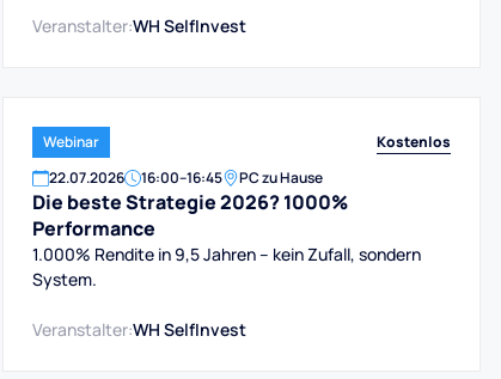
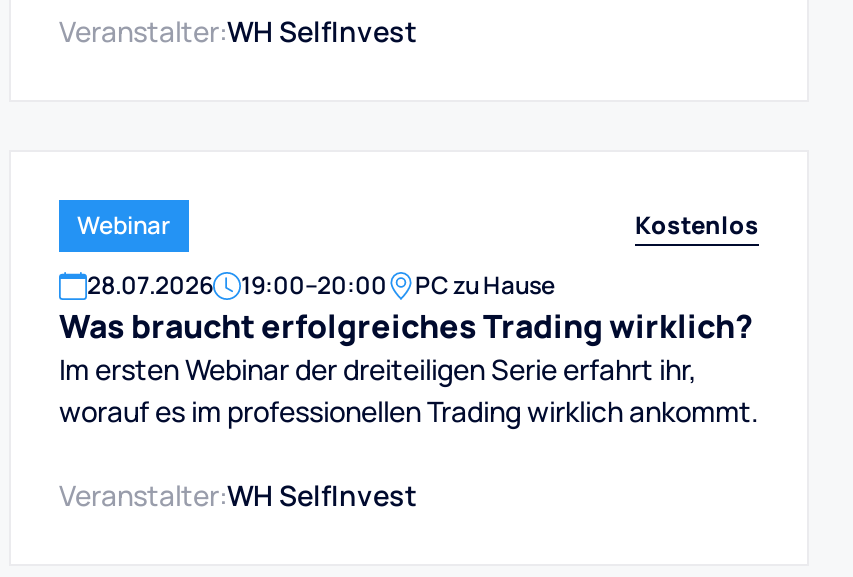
[49,167,124,188] 22.07.2026 -> [87,268,213,302] 28.07.2026
[141,167,222,188] 16:00–16:45 -> [241,268,387,302] 19:00–20:00
[32,189,421,291] Die beste Strategie 2026? 1000% | Performance | 1.000% Rendite in 9,5 Jahren – kein Zufall, sondern | System. -> [59,304,759,430] Was braucht erfolgreiches Trading wirklich? | Im ersten Webinar der dreiteiligen Serie erfahrt ihr, | worauf es im professionellen Trading wirklich ankommt.

